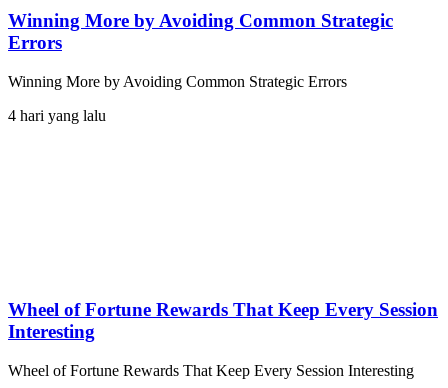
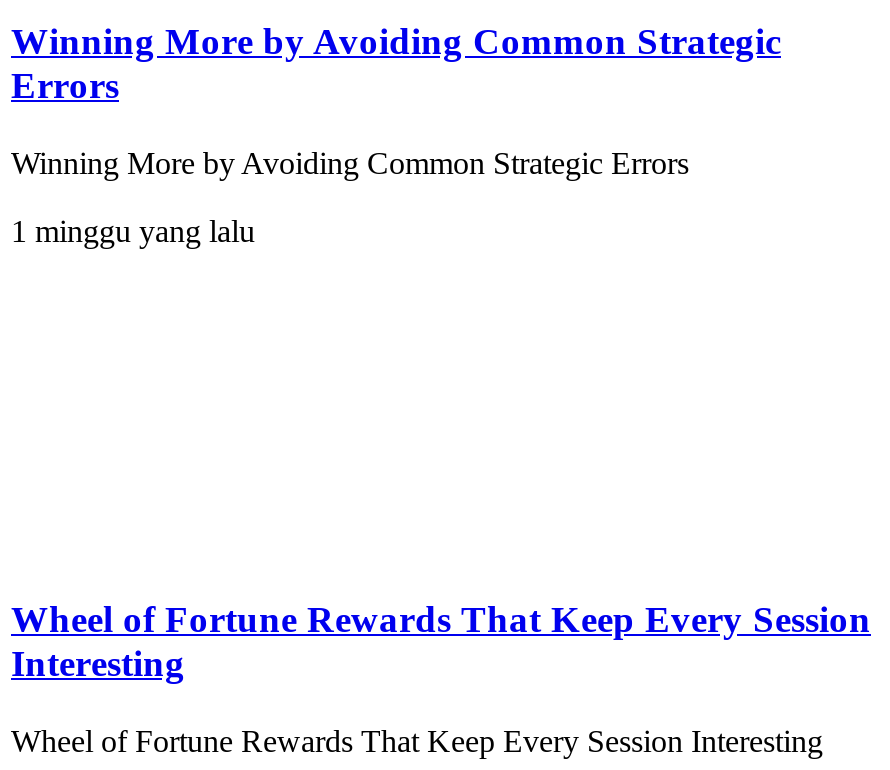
[8,107,106,124] 4 hari yang lalu -> [11,213,255,247] 1 minggu yang lalu

